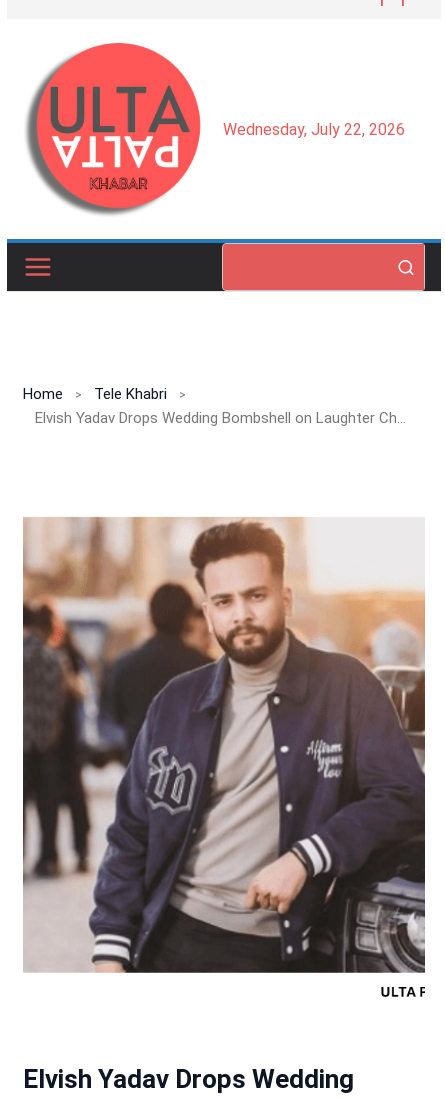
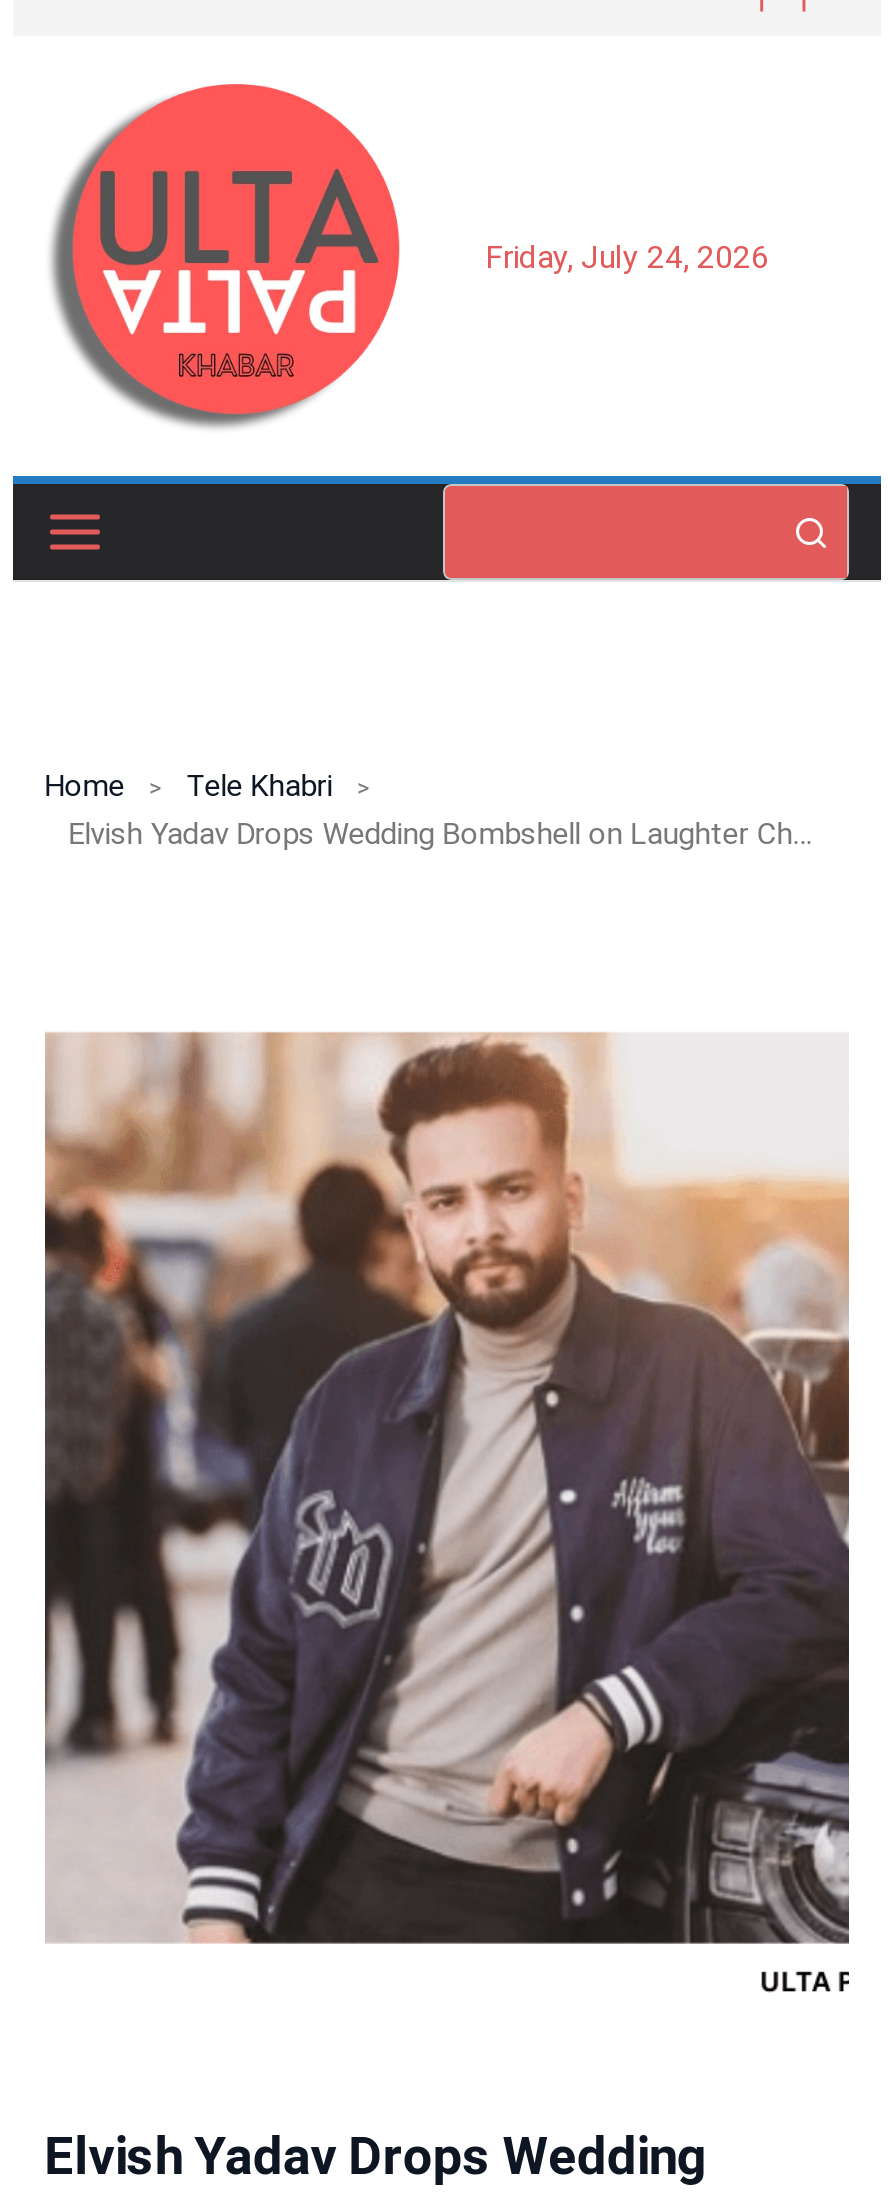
[223,119,405,138] Wednesday, July 22, 2026 -> [485,237,769,275] Friday, July 24, 2026

